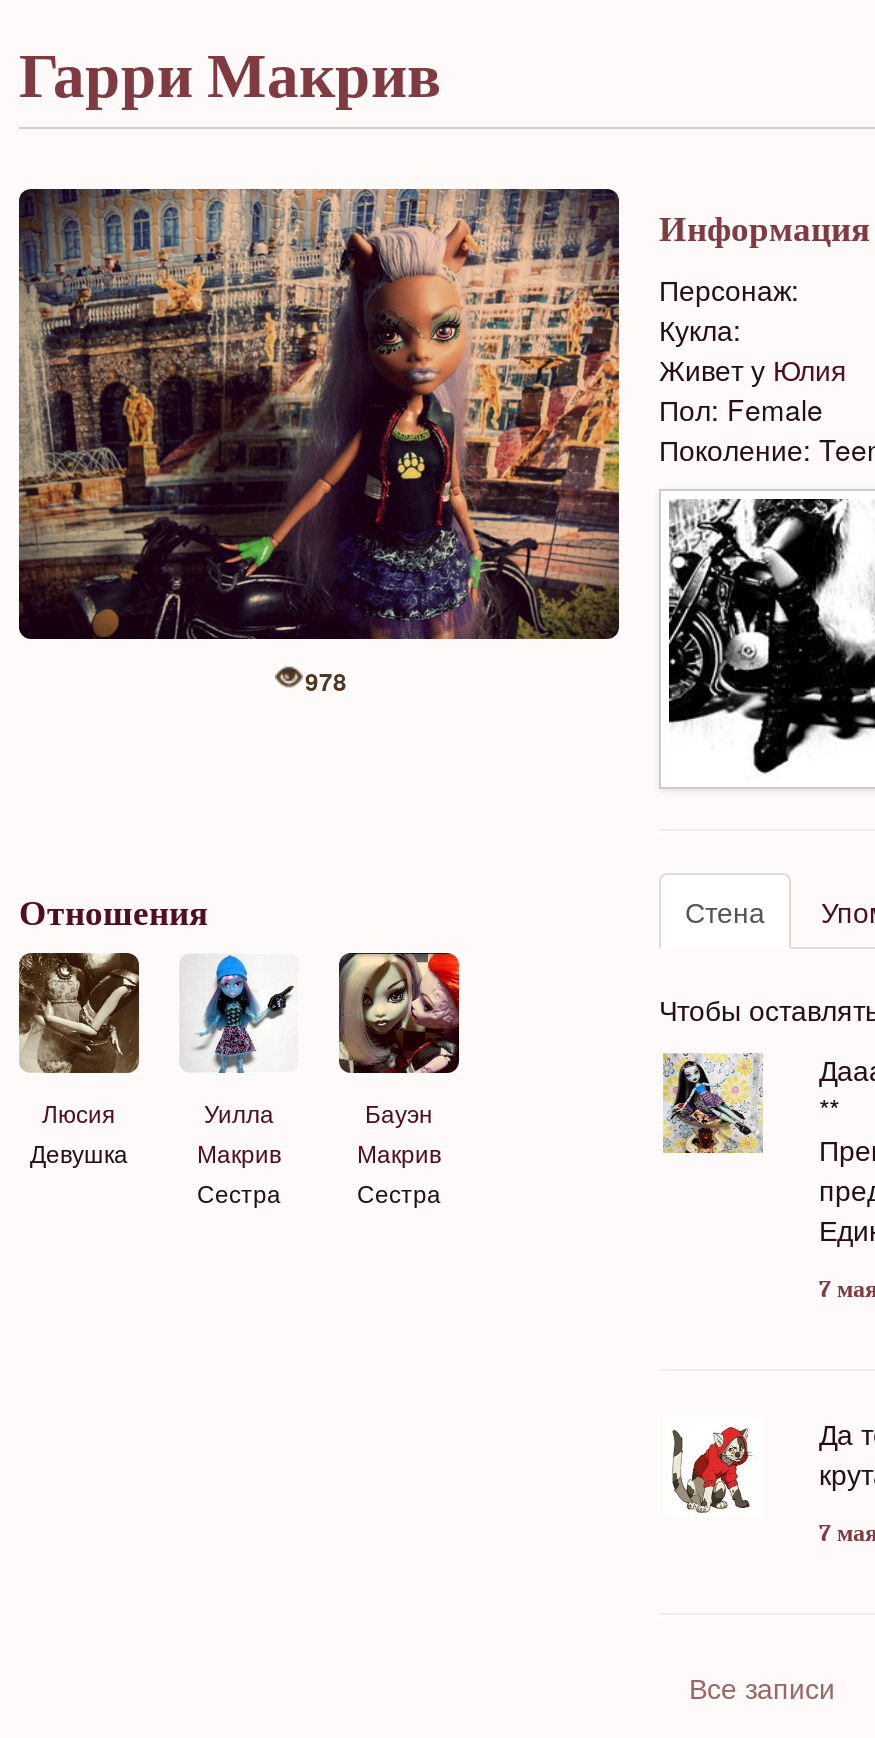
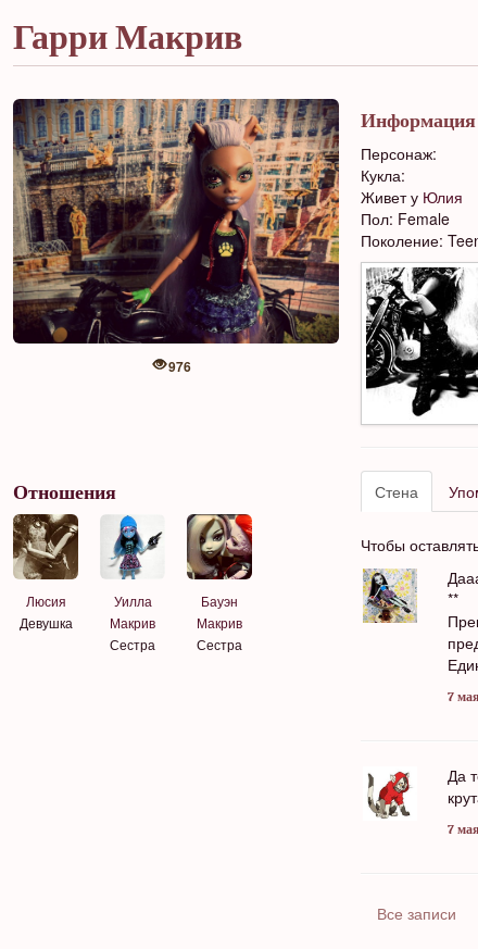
[305,663,347,699] 978 -> [168,357,191,376] 976

